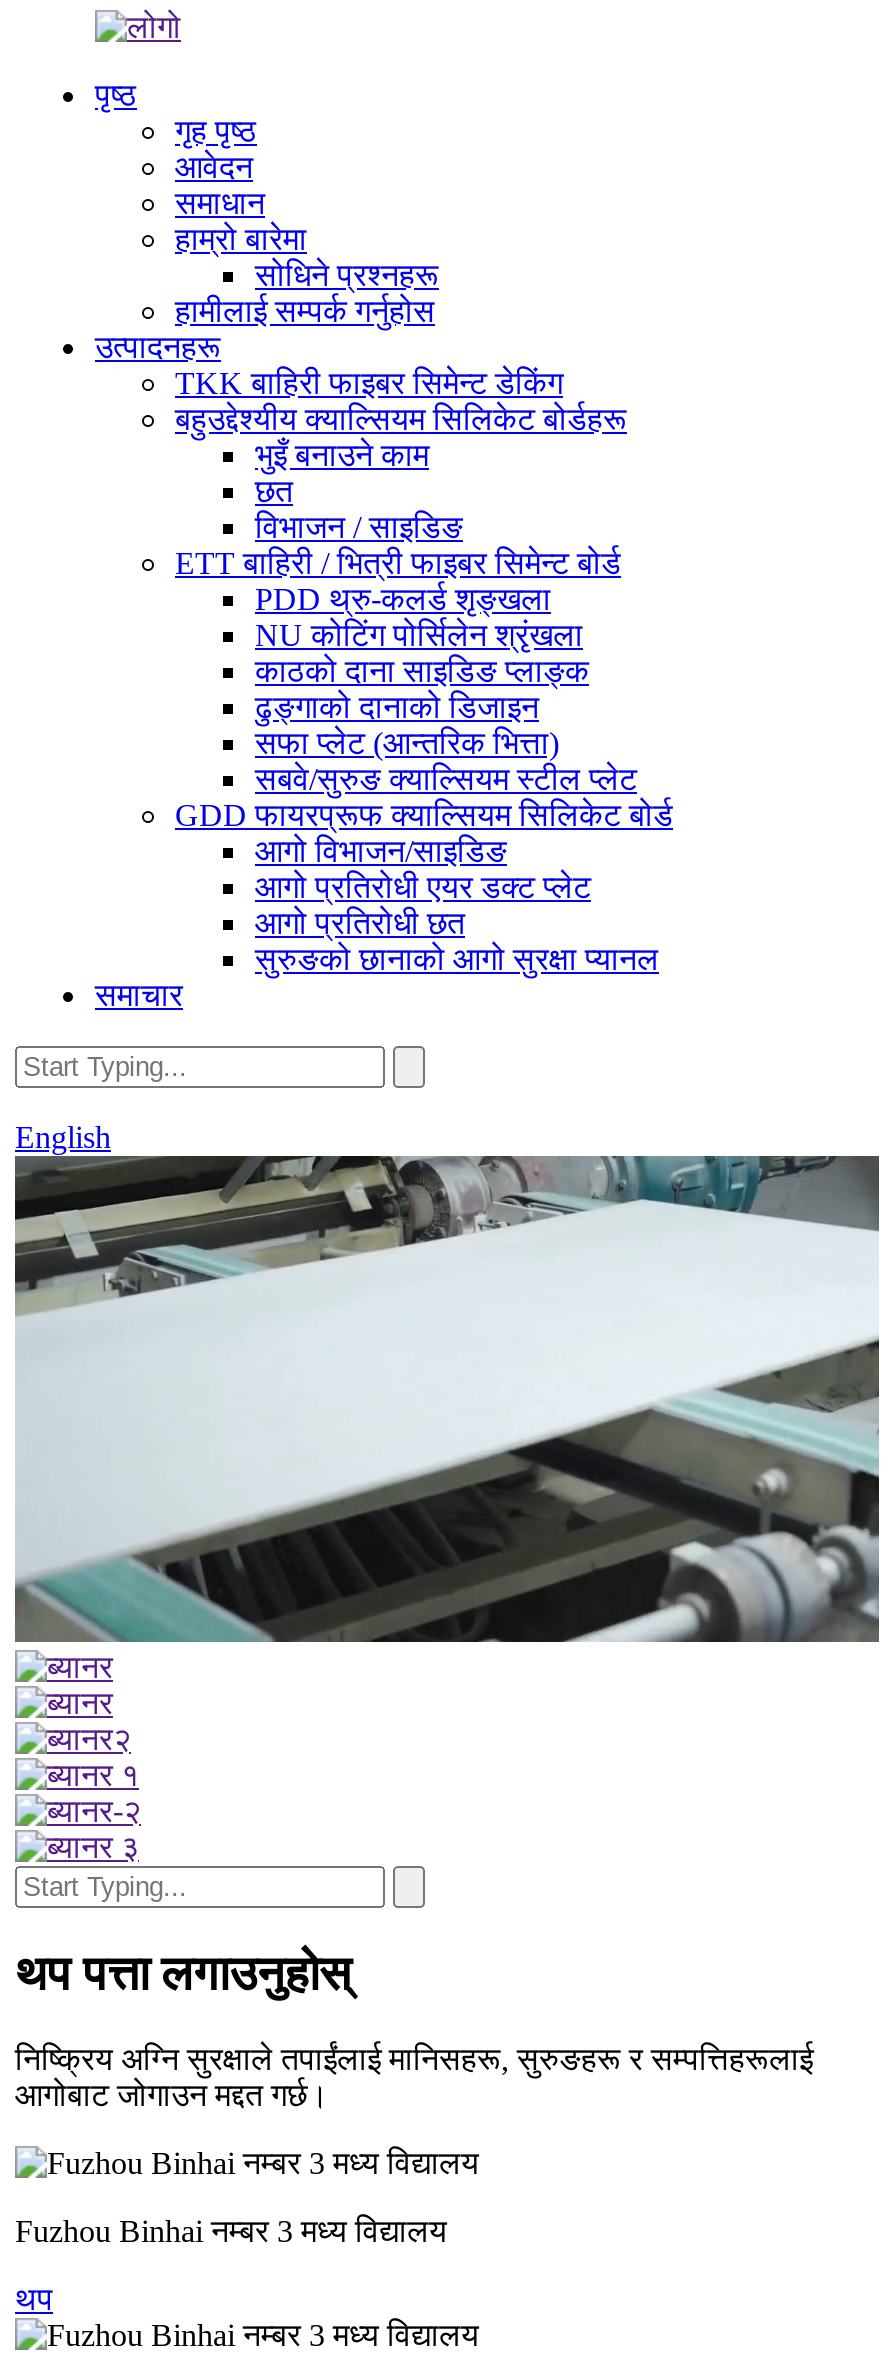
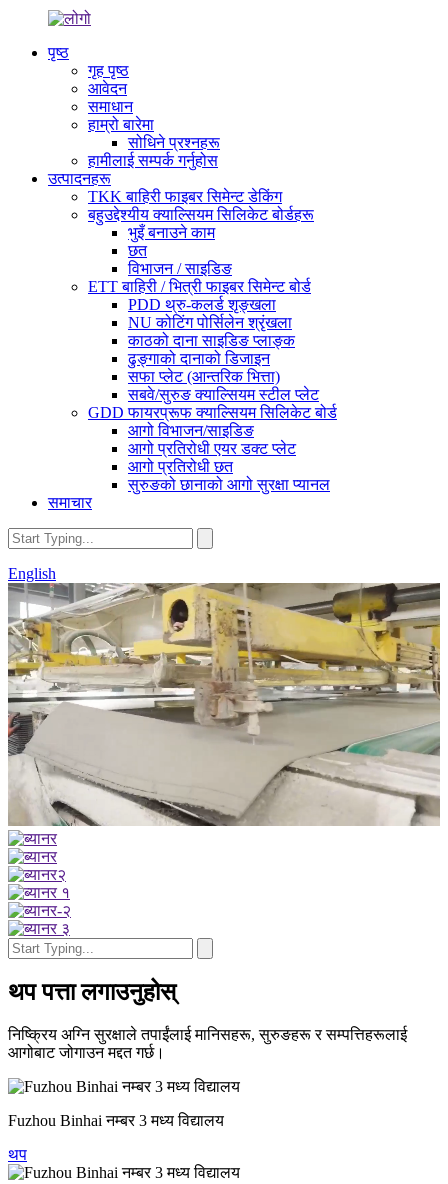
[15,1154,881,1644] [image] -> [7,582,441,827] [image]

